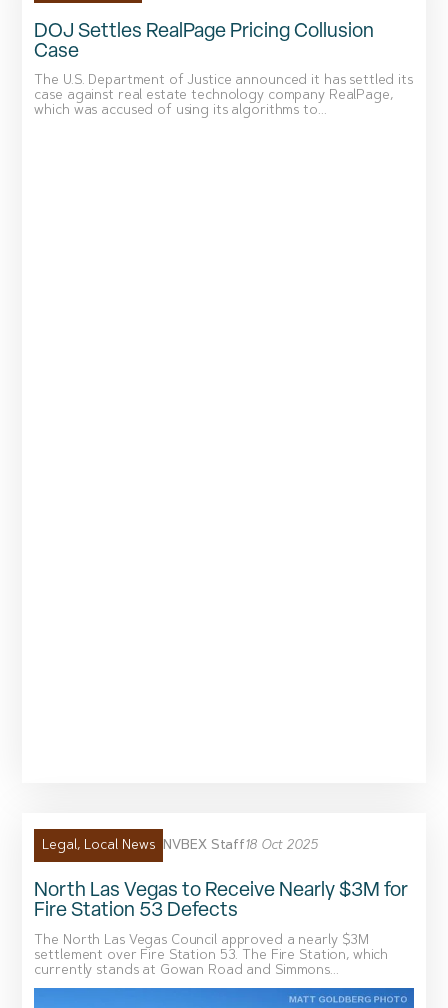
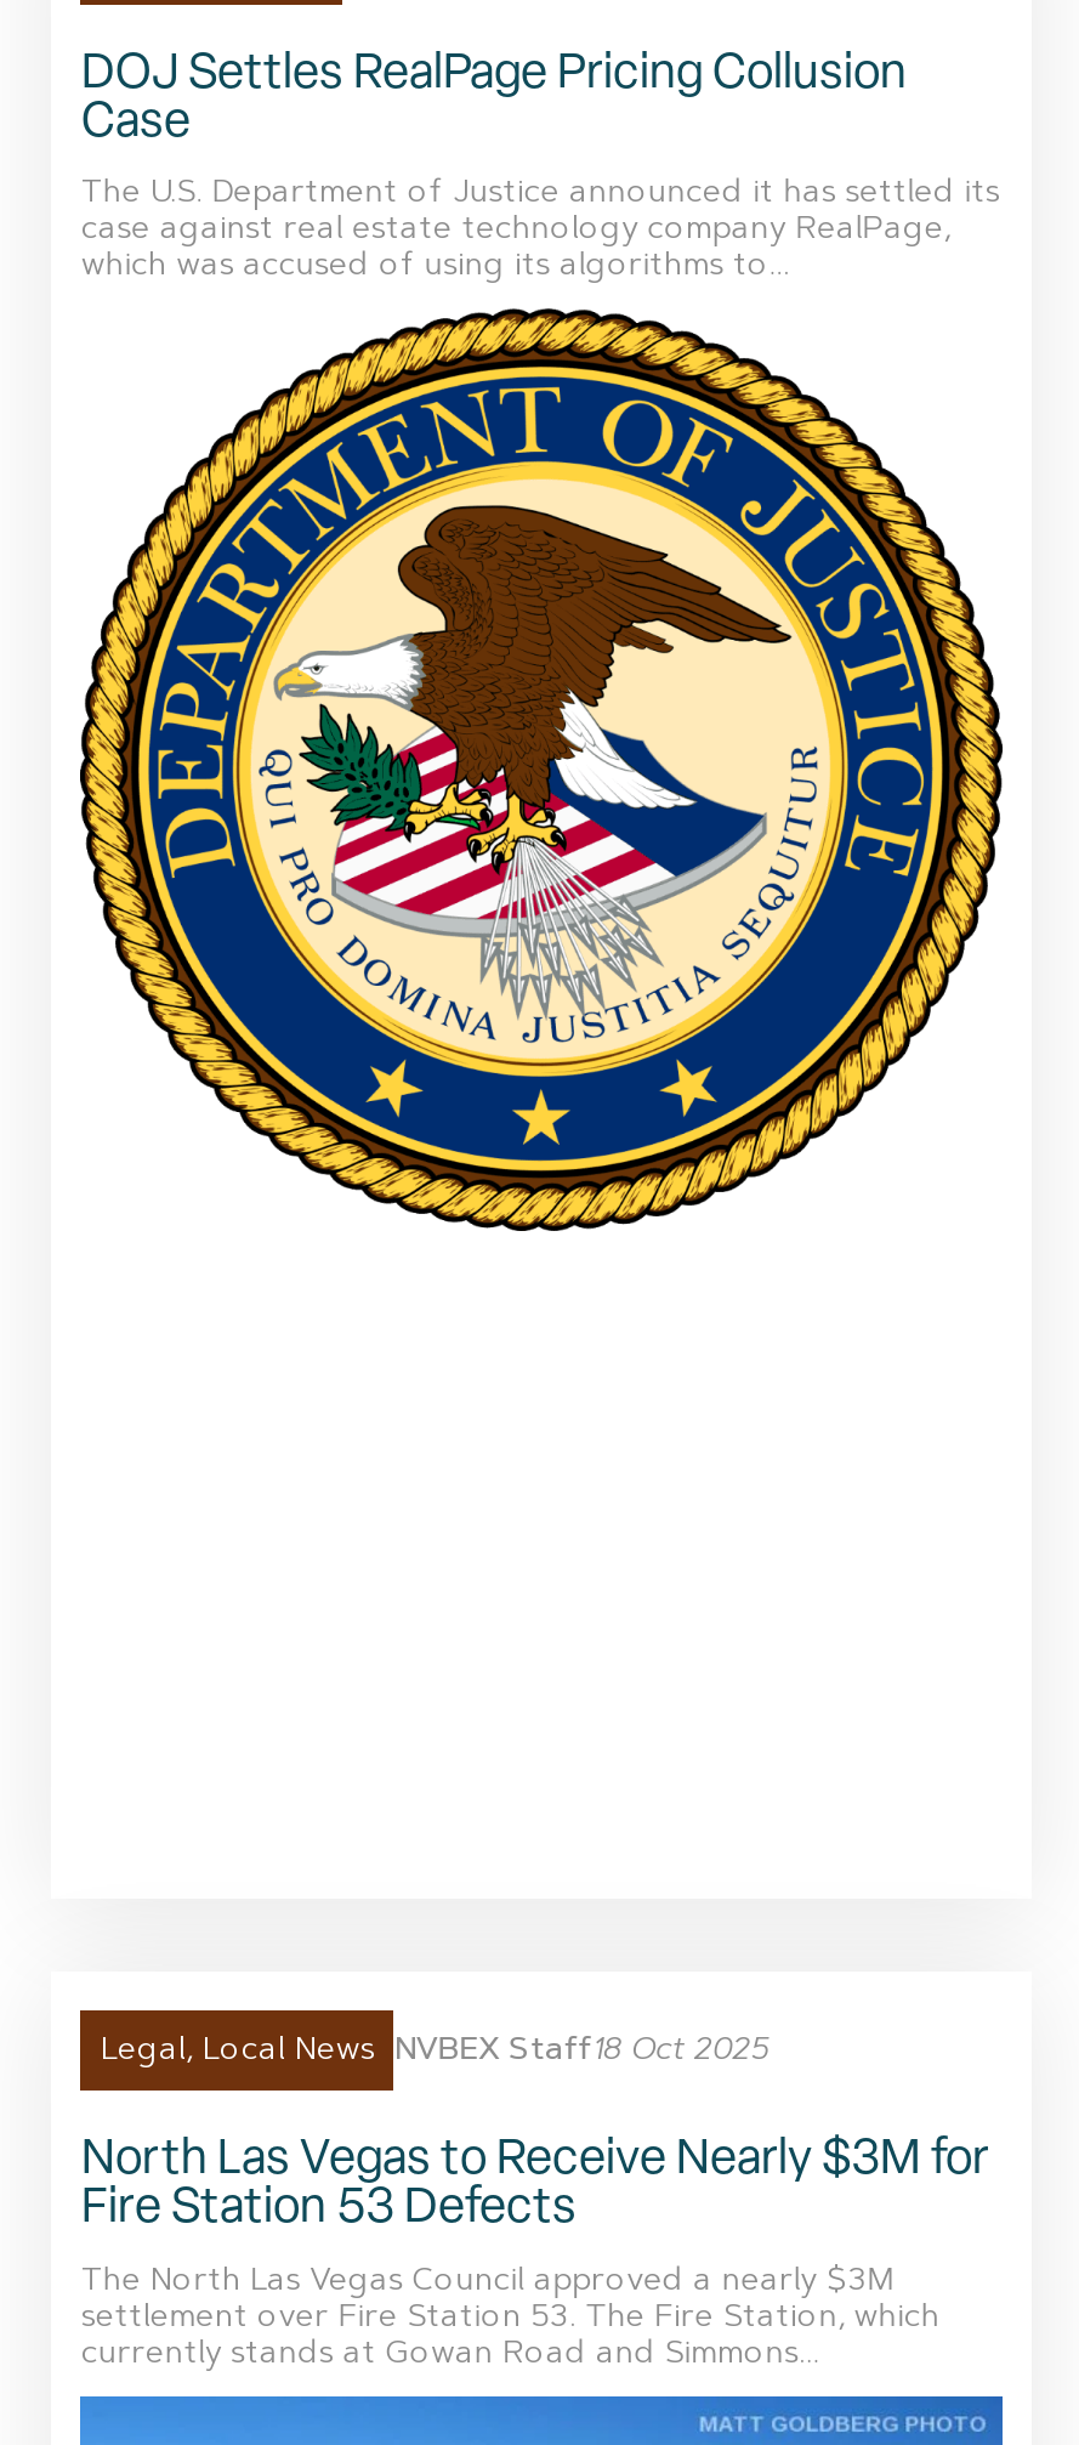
none -> [78,306,1005,1233] [image]

